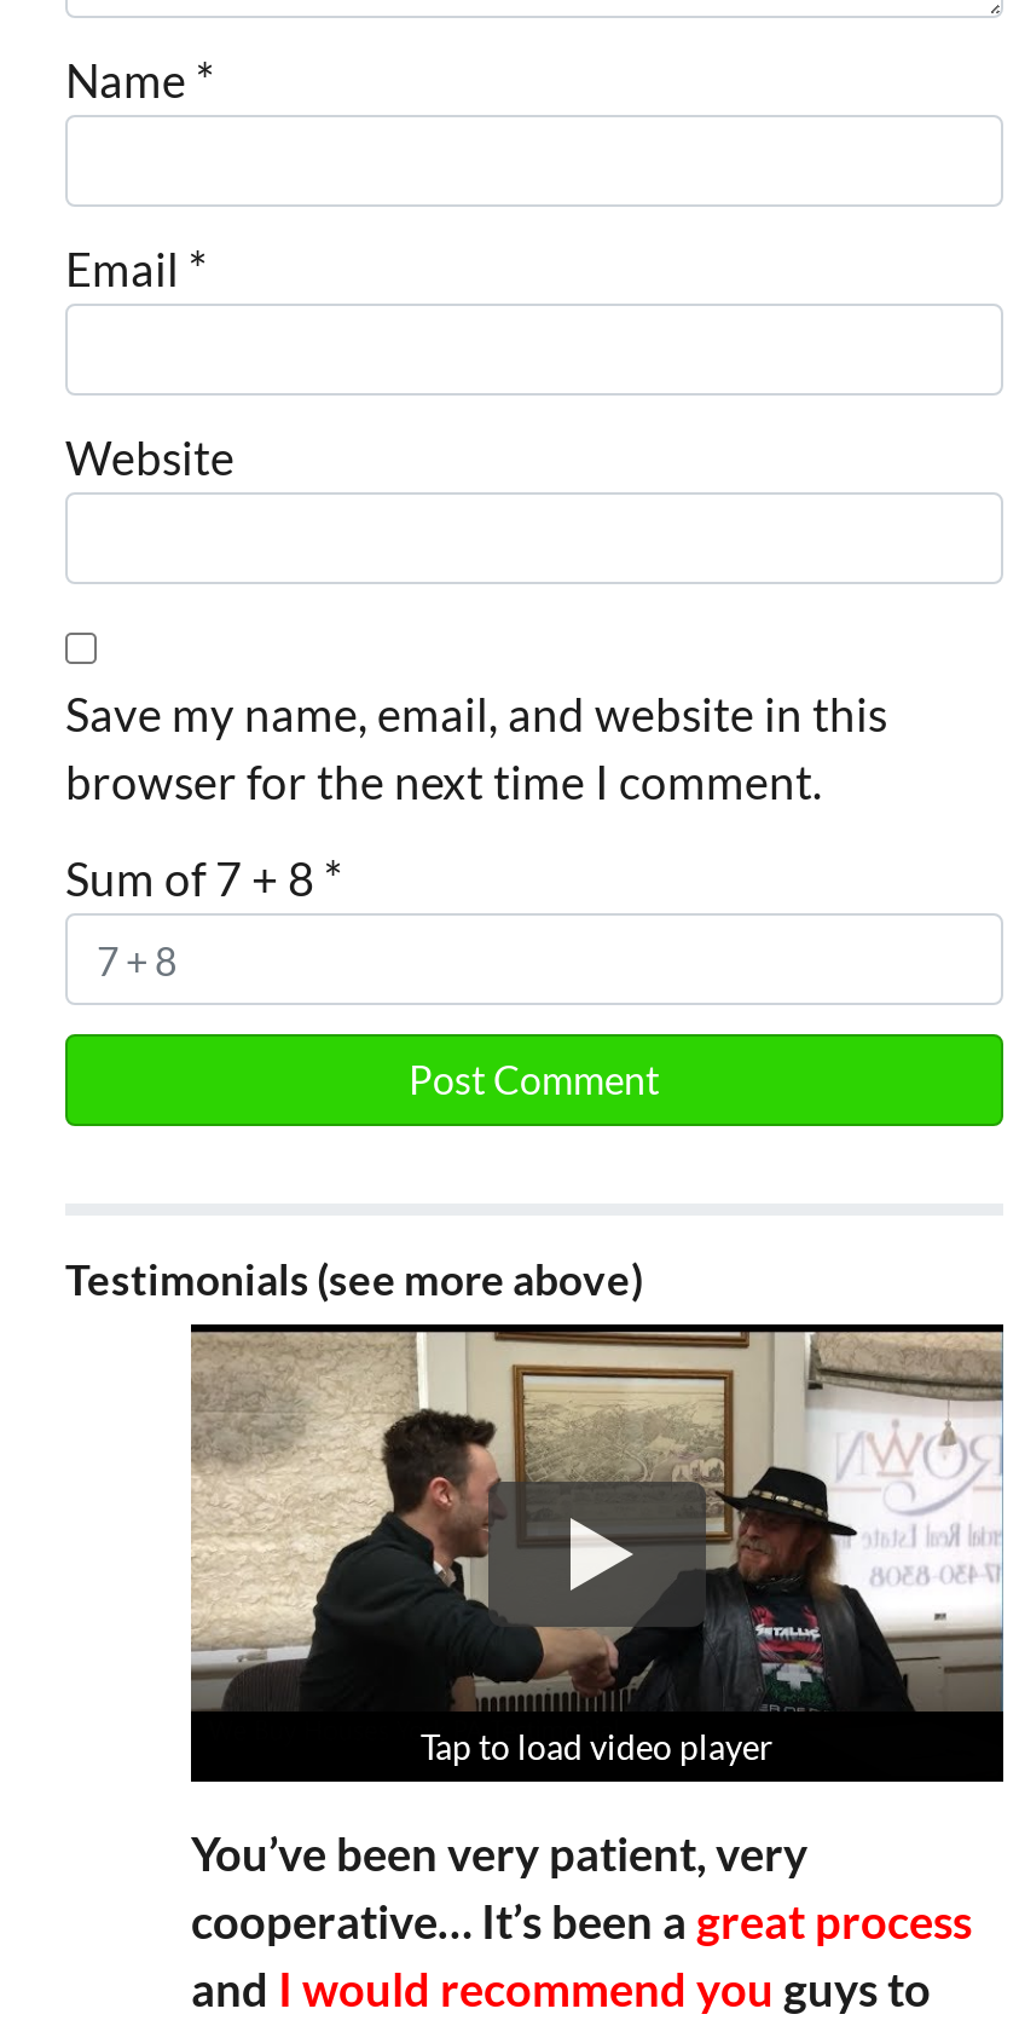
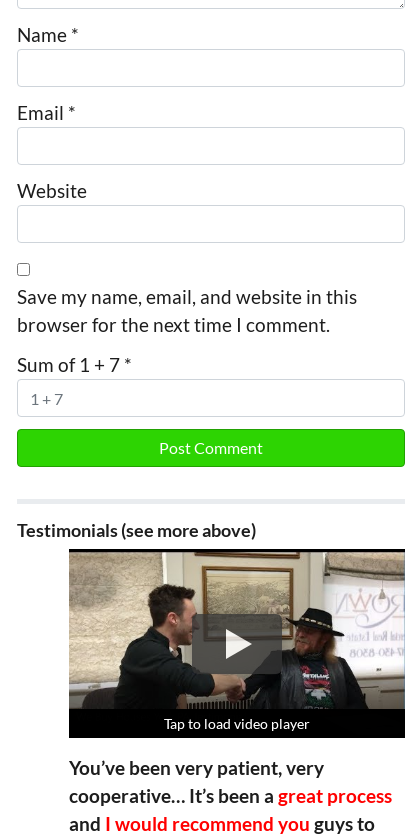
[65,850,343,906] Sum of 7 + 8 * -> [17,353,132,376] Sum of 1 + 7 *

